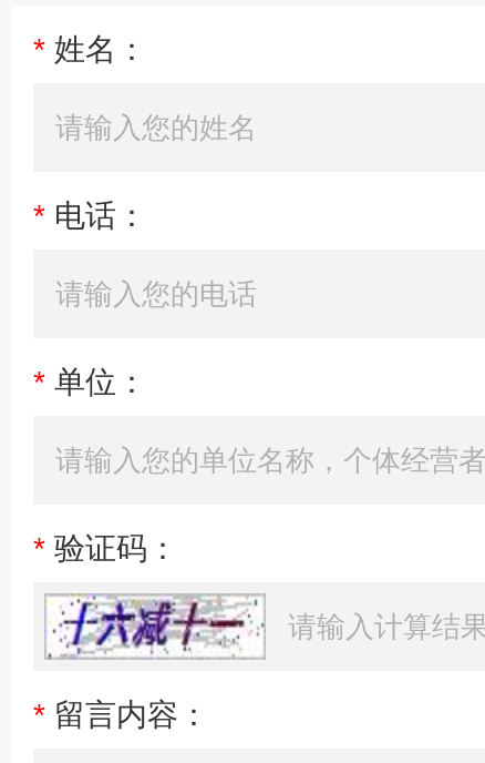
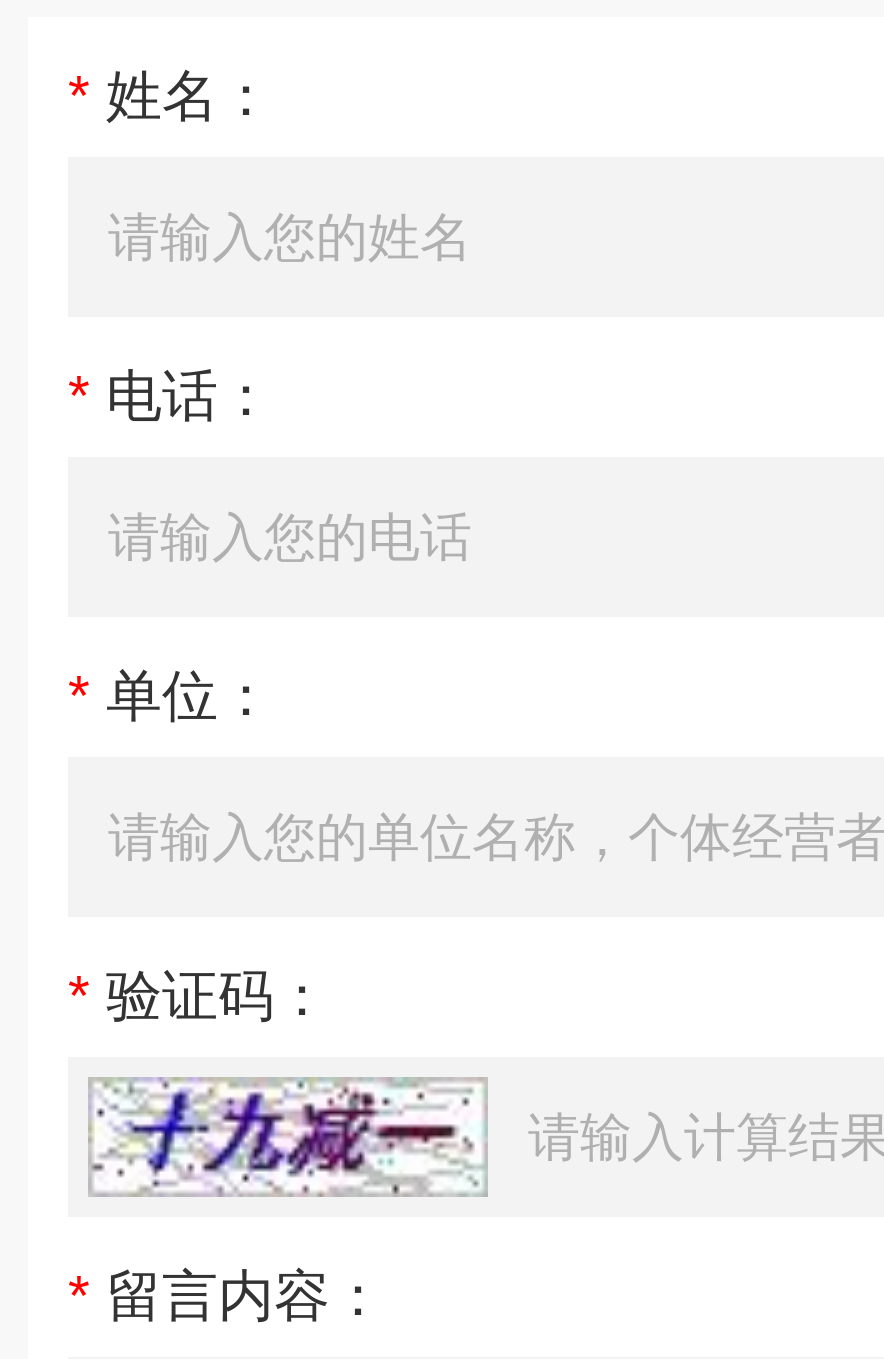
[44,592,265,659] [image] -> [88,1075,486,1195] [image]

